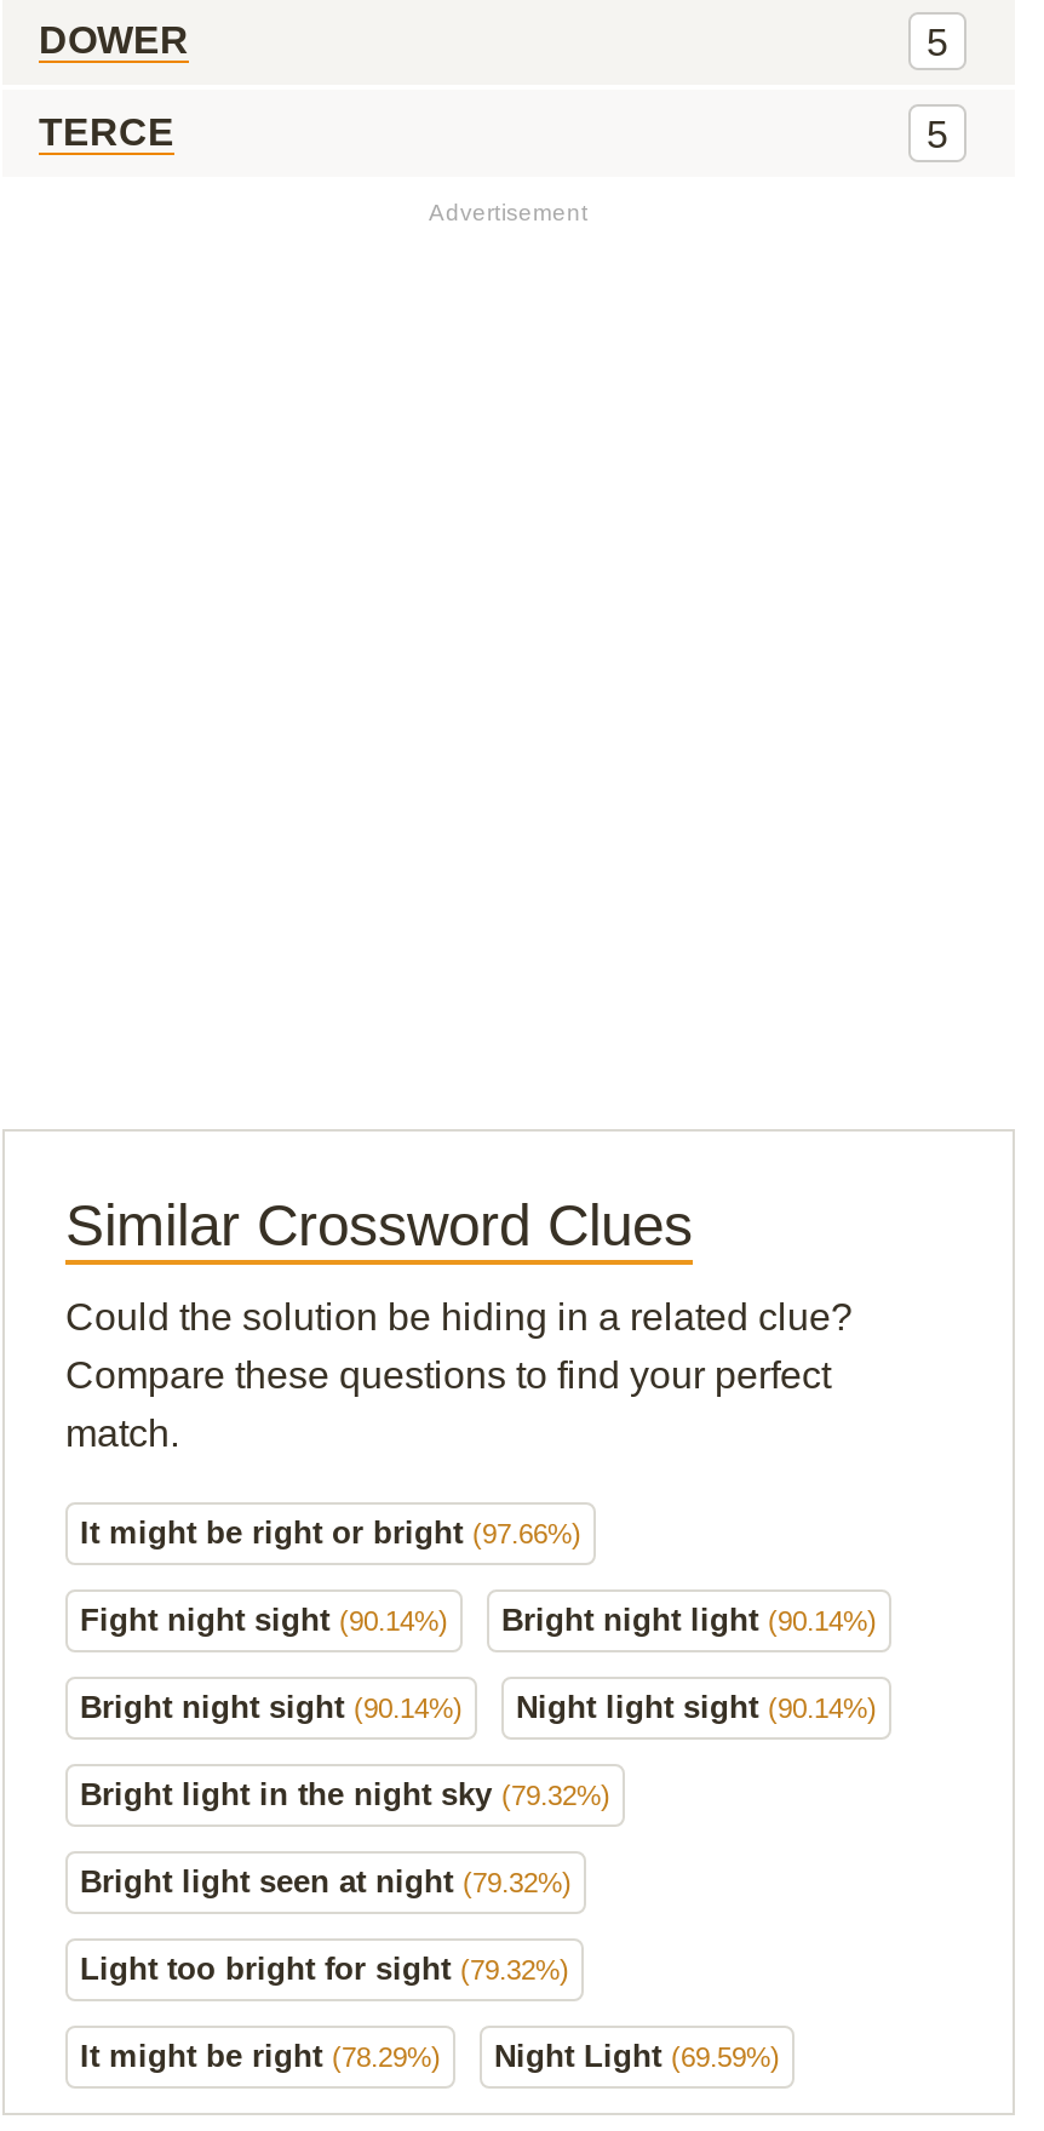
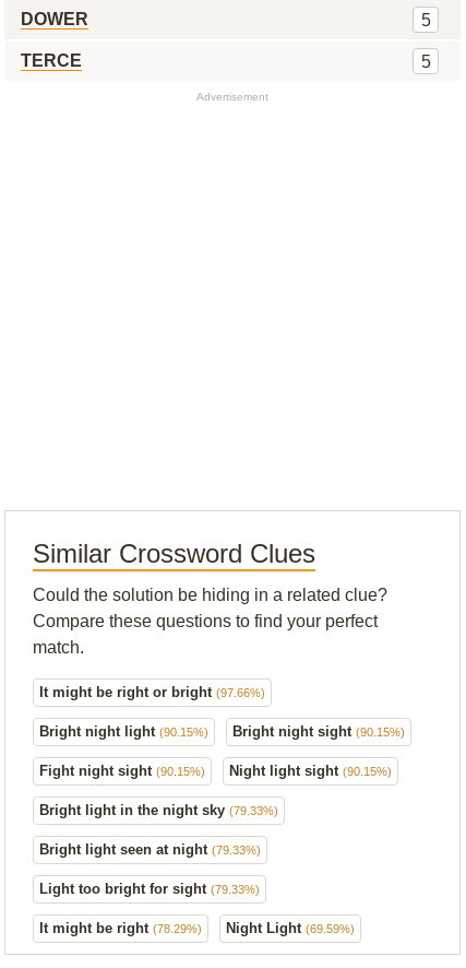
[80,1601,448,1637] Fight night sight (90.14%) -> [39,723,208,739] Bright night light (90.15%)
[501,1601,877,1637] Bright night light (90.14%) -> [232,723,405,739] Bright night sight (90.15%)
[80,1688,463,1724] Bright night sight (90.14%) -> [39,762,205,779] Fight night sight (90.15%)
[516,1688,877,1724] Night light sight (90.14%) -> [229,762,392,779] Night light sight (90.15%)
[80,1775,610,1811] Bright light in the night sky (79.32%) -> [39,801,278,818] Bright light in the night sky (79.33%)
[80,1862,572,1899] Bright light seen at night (79.32%) -> [39,841,261,857] Bright light seen at night (79.33%)
[80,1950,569,1986] Light too bright for sight (79.32%) -> [39,880,260,897] Light too bright for sight (79.33%)

